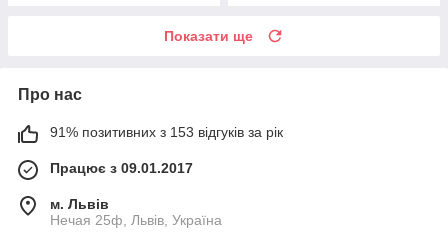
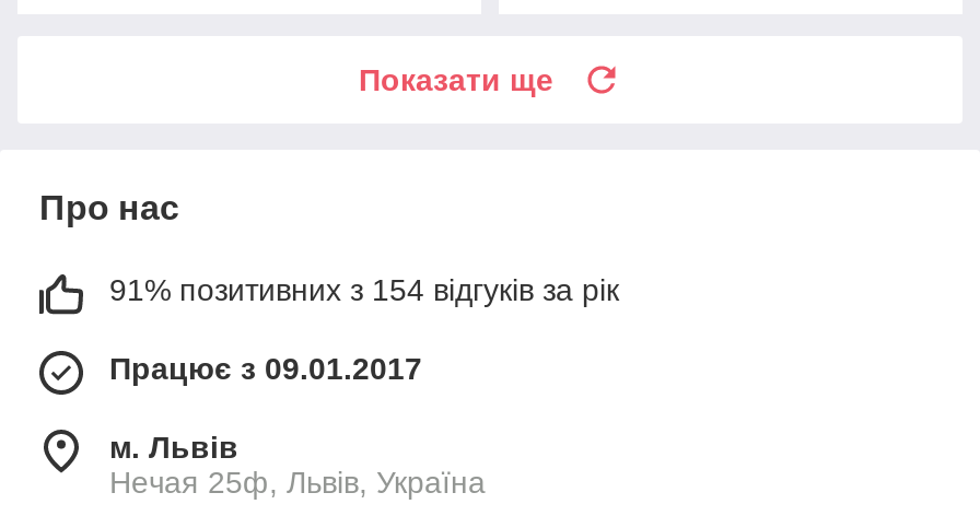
[50,124,283,140] 91% позитивних з 153 відгуків за рік -> [109,273,619,308] 91% позитивних з 154 відгуків за рік

